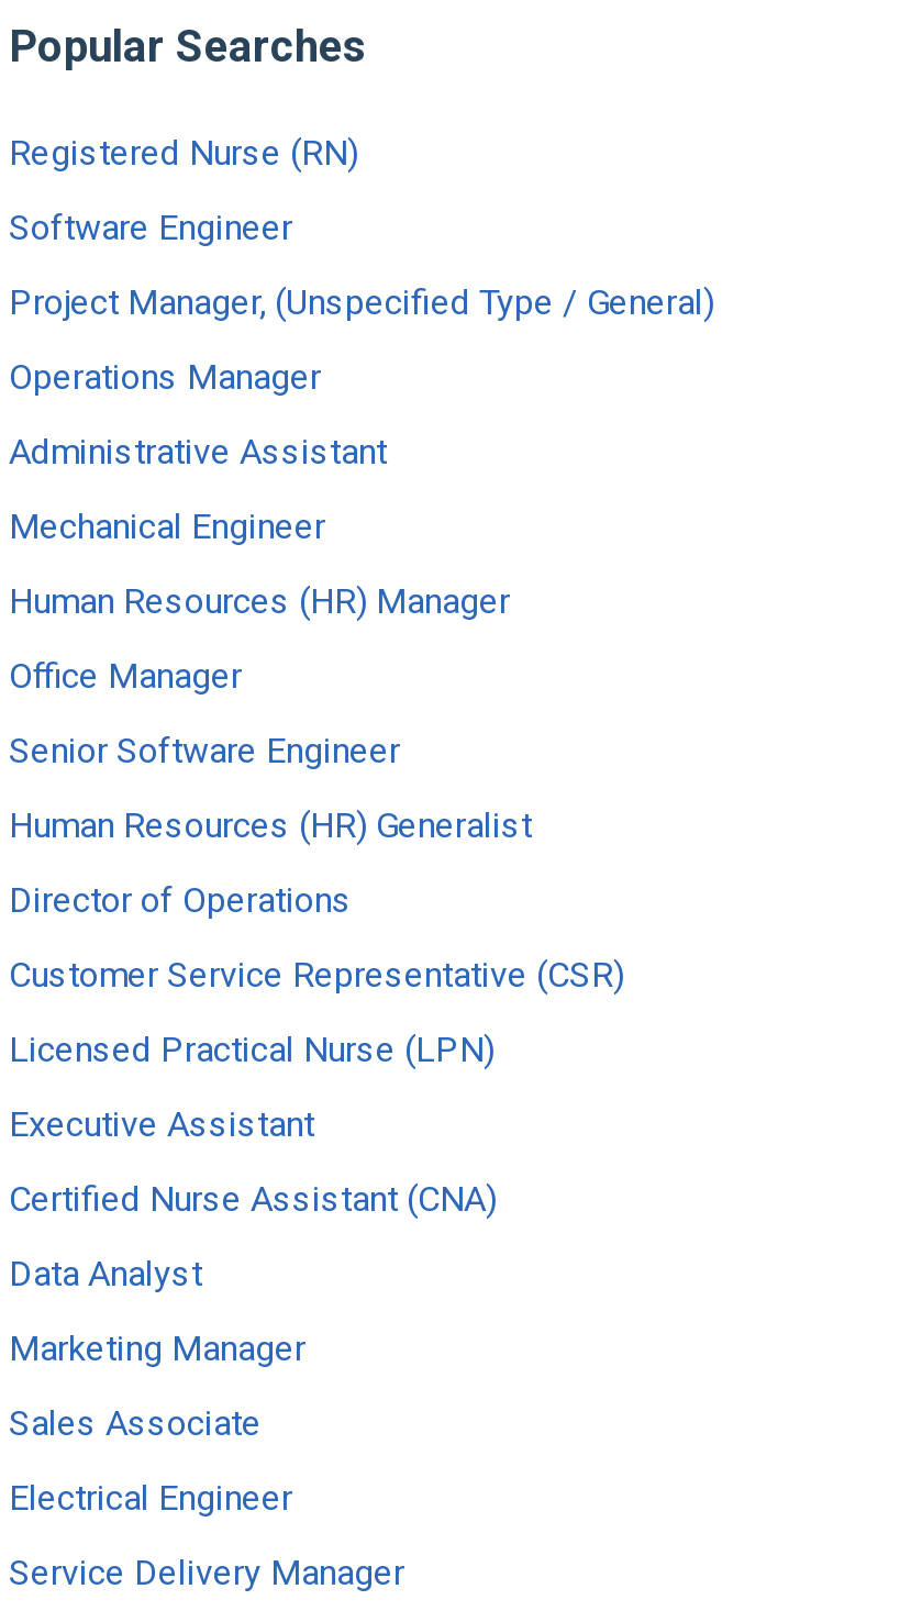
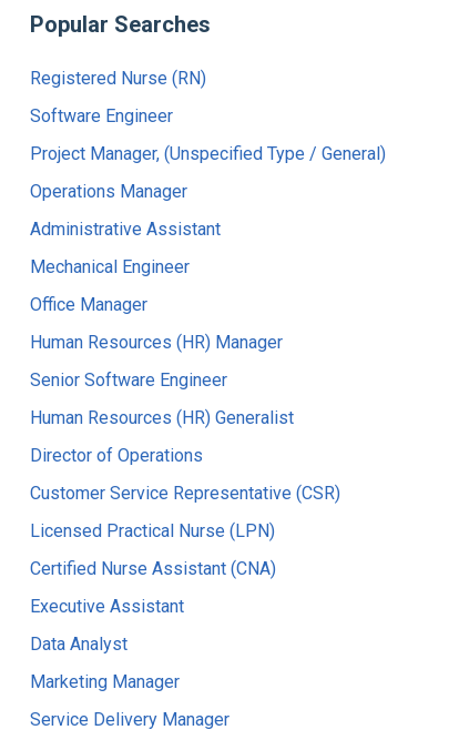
moved [9,581,510,623] -> [30,332,283,353]: Human Resources (HR) Manager
moved [9,1104,314,1146] -> [30,596,184,617]: Executive Assistant
[9,1403,292,1520] Sales Associate | Electrical Engineer -> none

